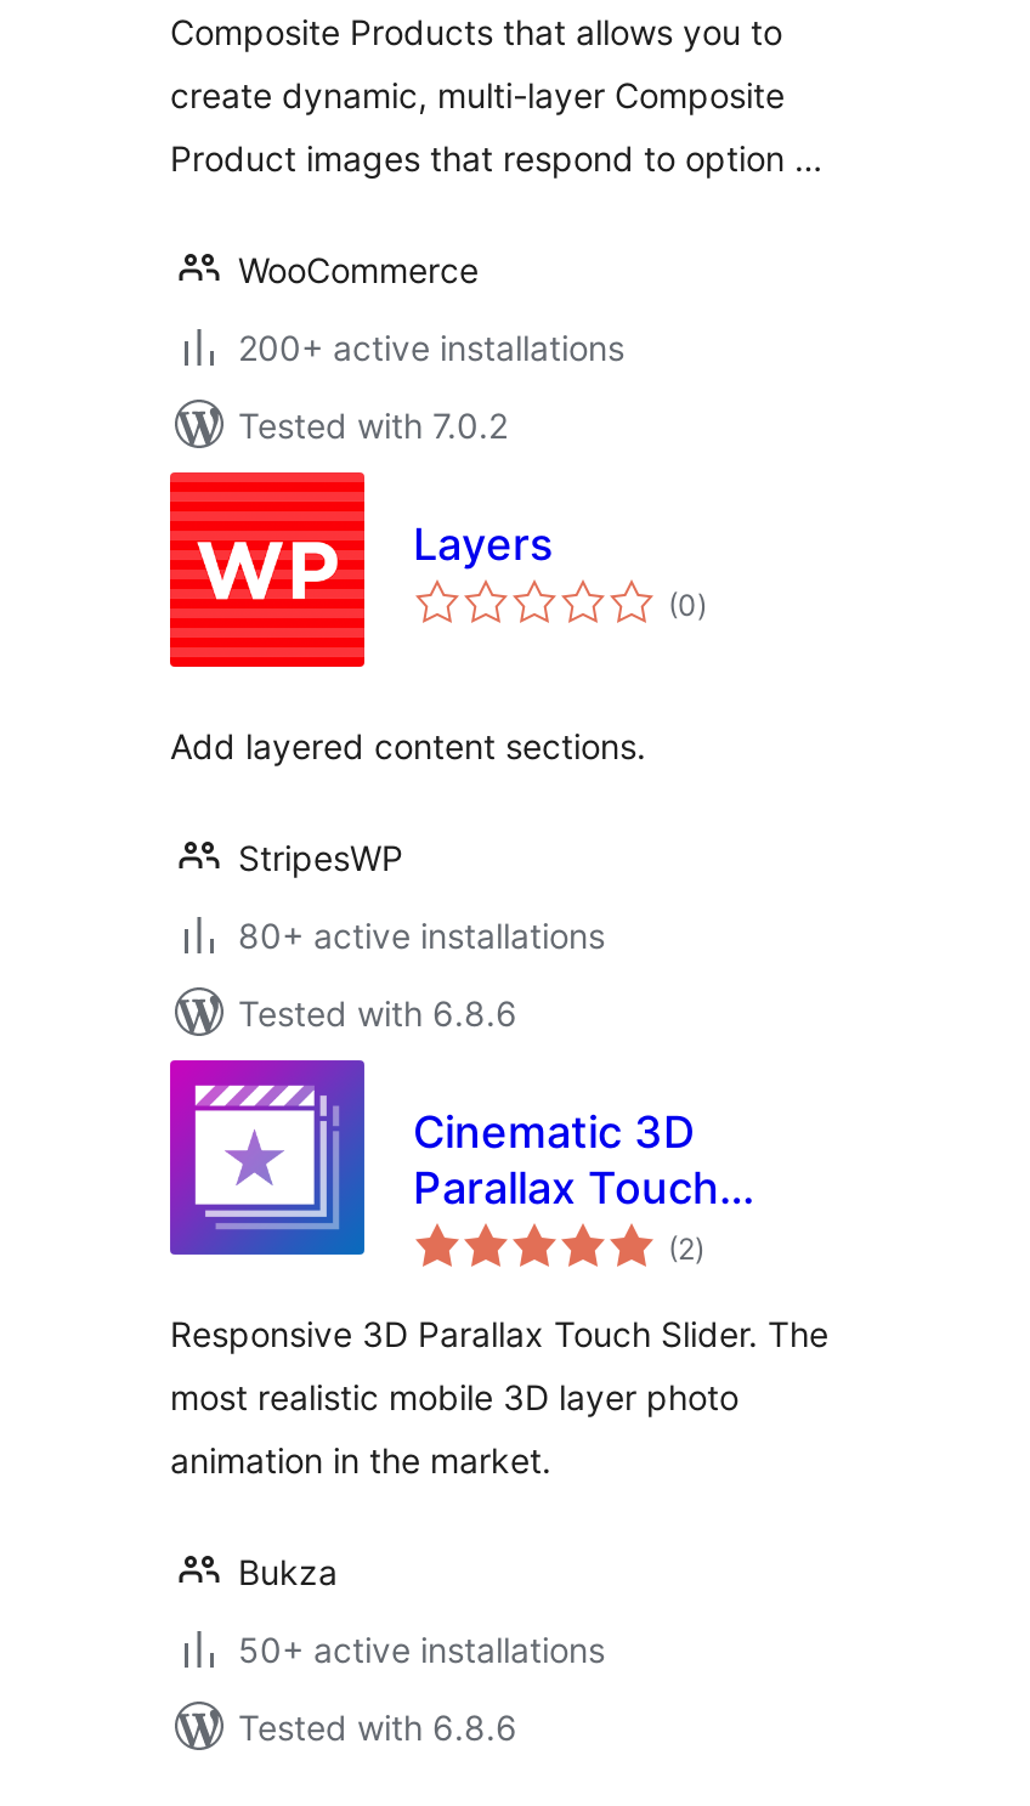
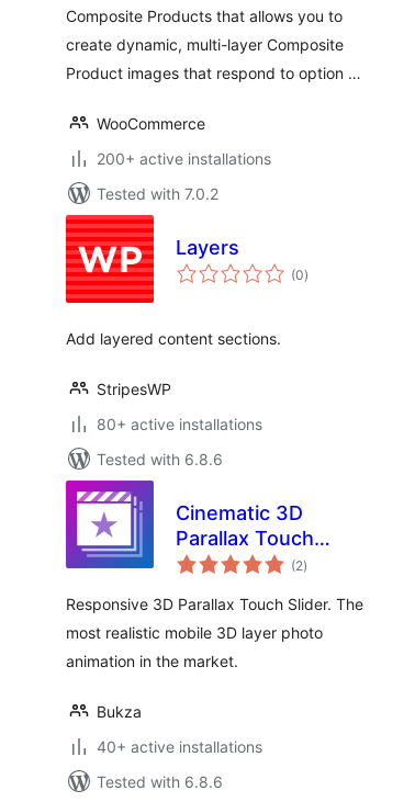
[238,1629,605,1670] 50+ active installations -> [97,737,262,756] 40+ active installations

